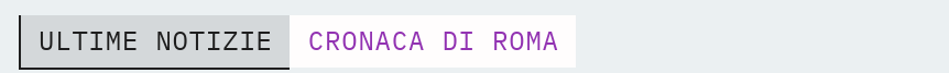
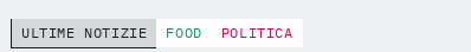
[308,24,559,57] CRONACA DI ROMA -> [166,24,293,41] FOOD | POLITICA

